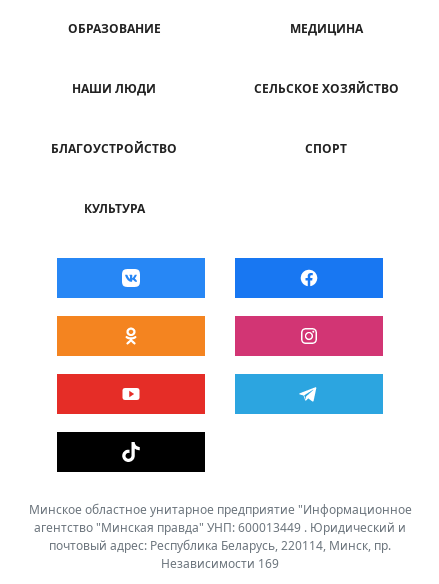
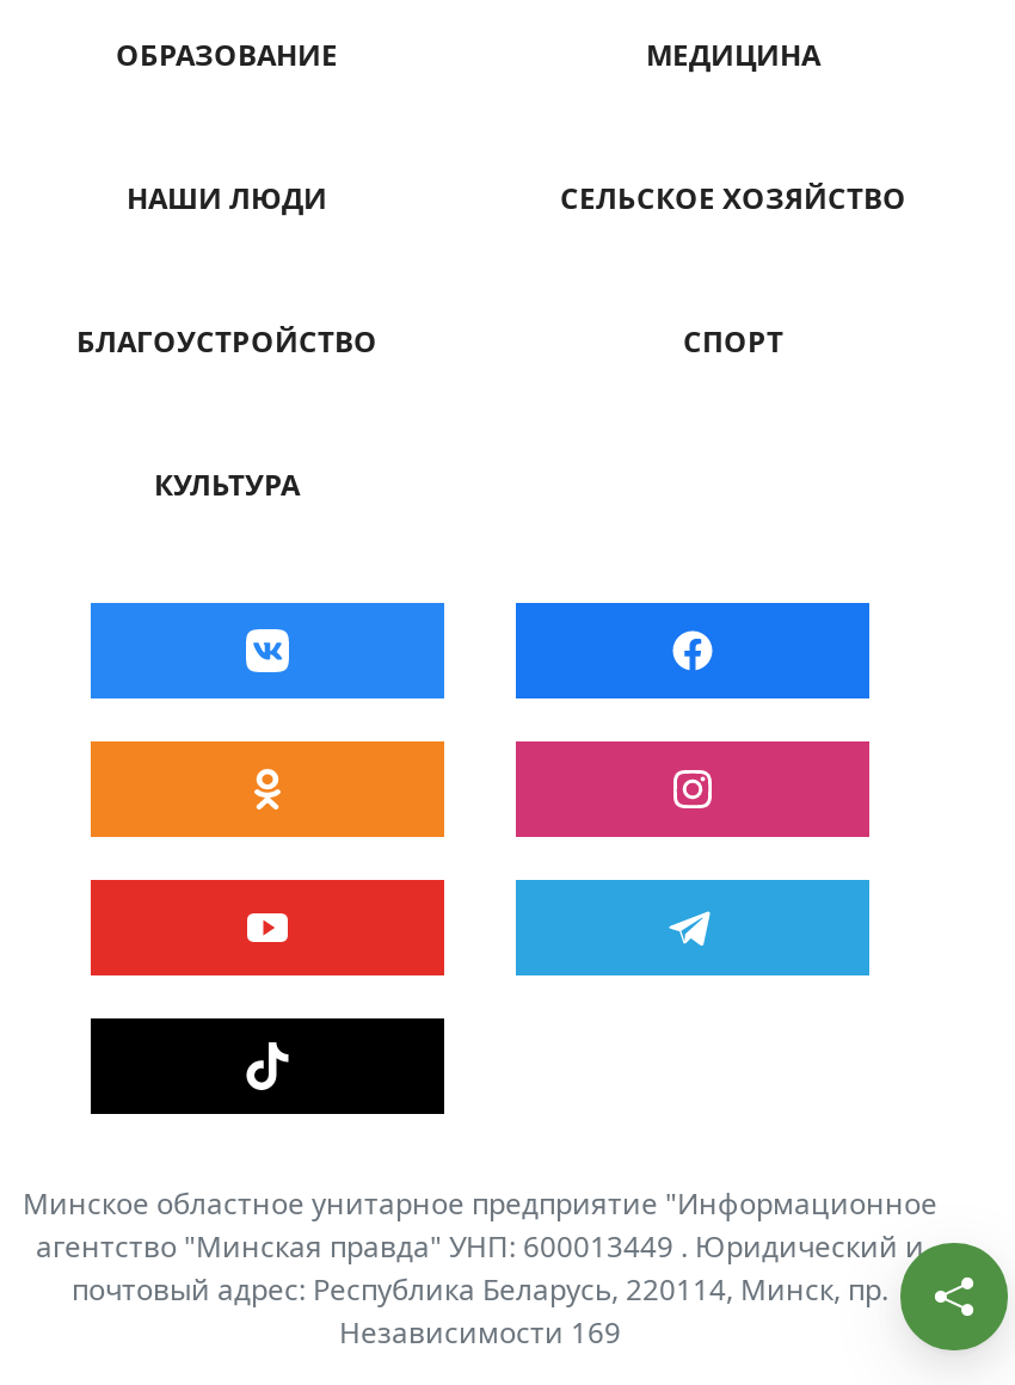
none -> [898,1241,1008,1355] [image]

